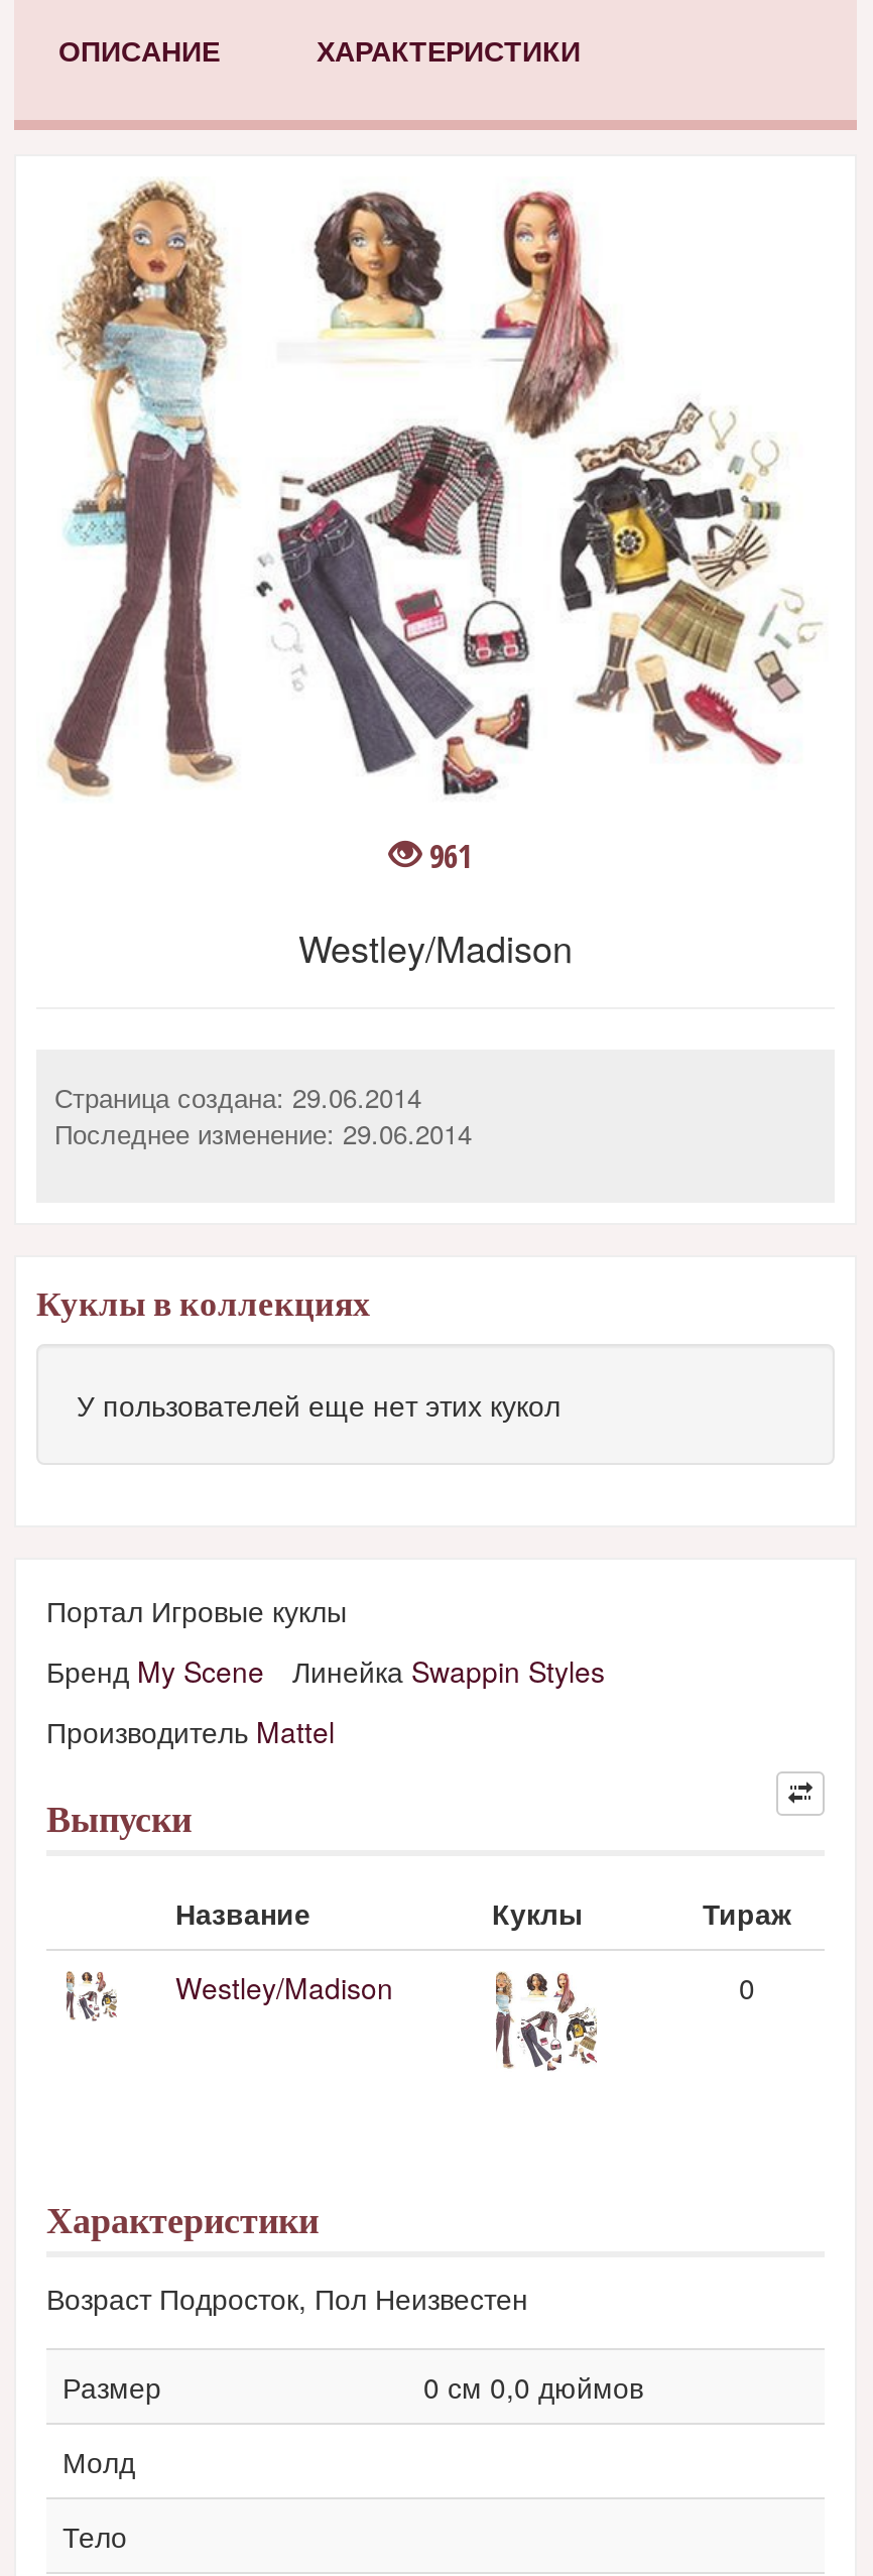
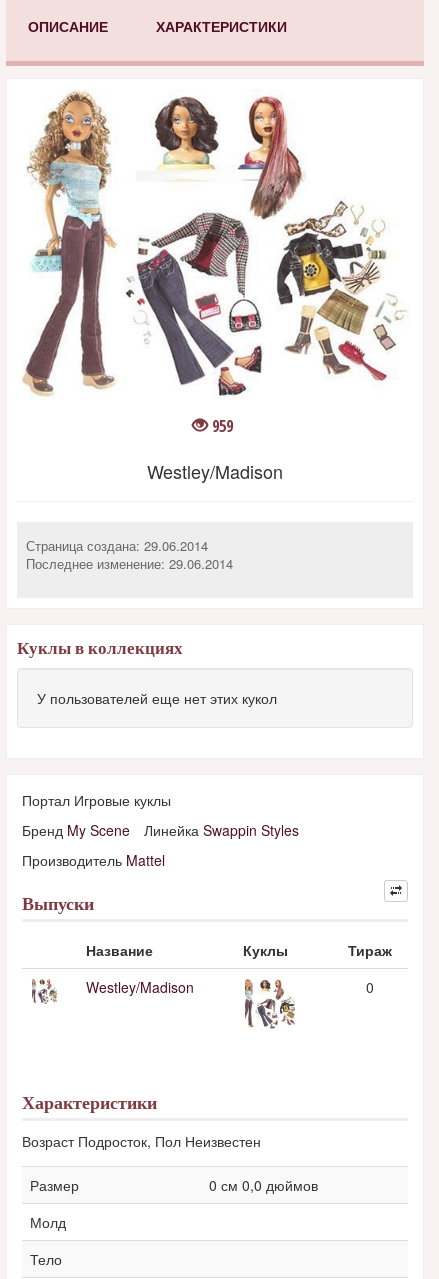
[421,834,472,879] 961 -> [208,415,233,437] 959

